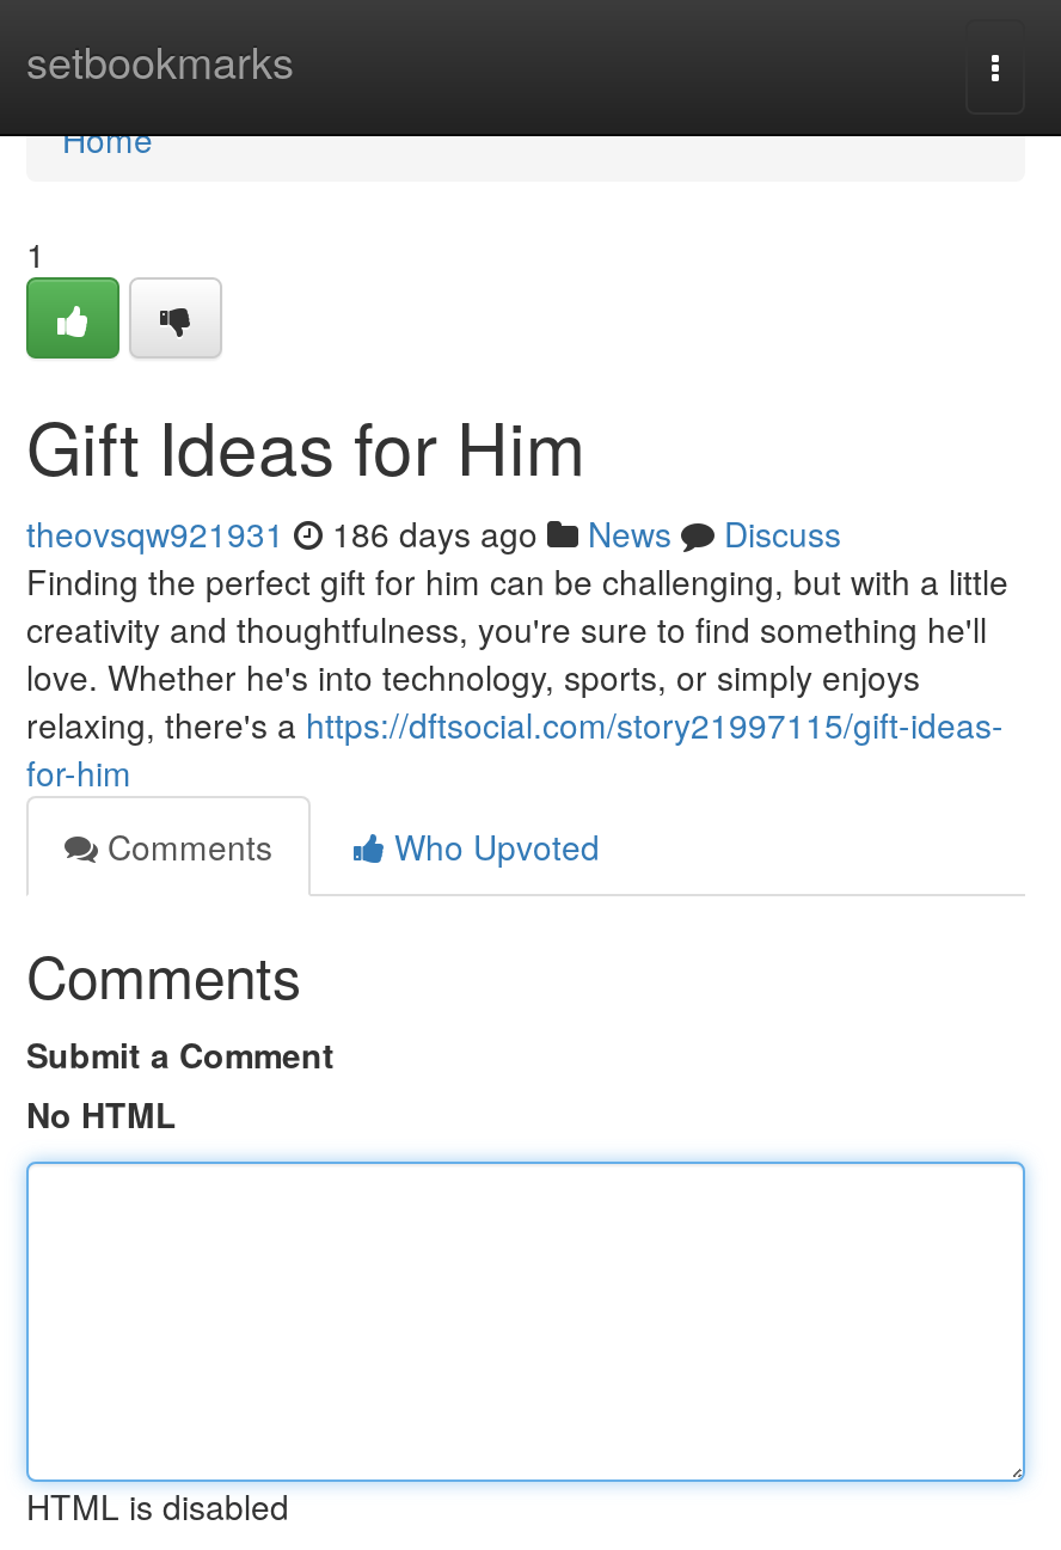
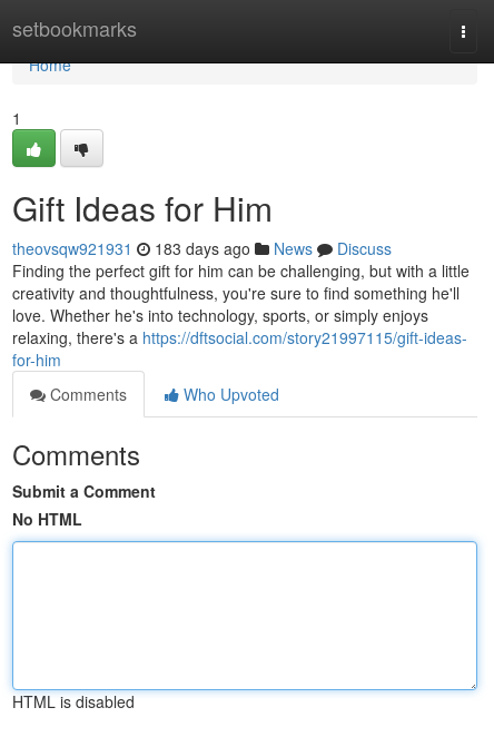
[26,509,841,557] theovsqw921931 186 days ago News Discuss -> [12,237,392,259] theovsqw921931 183 days ago News Discuss

